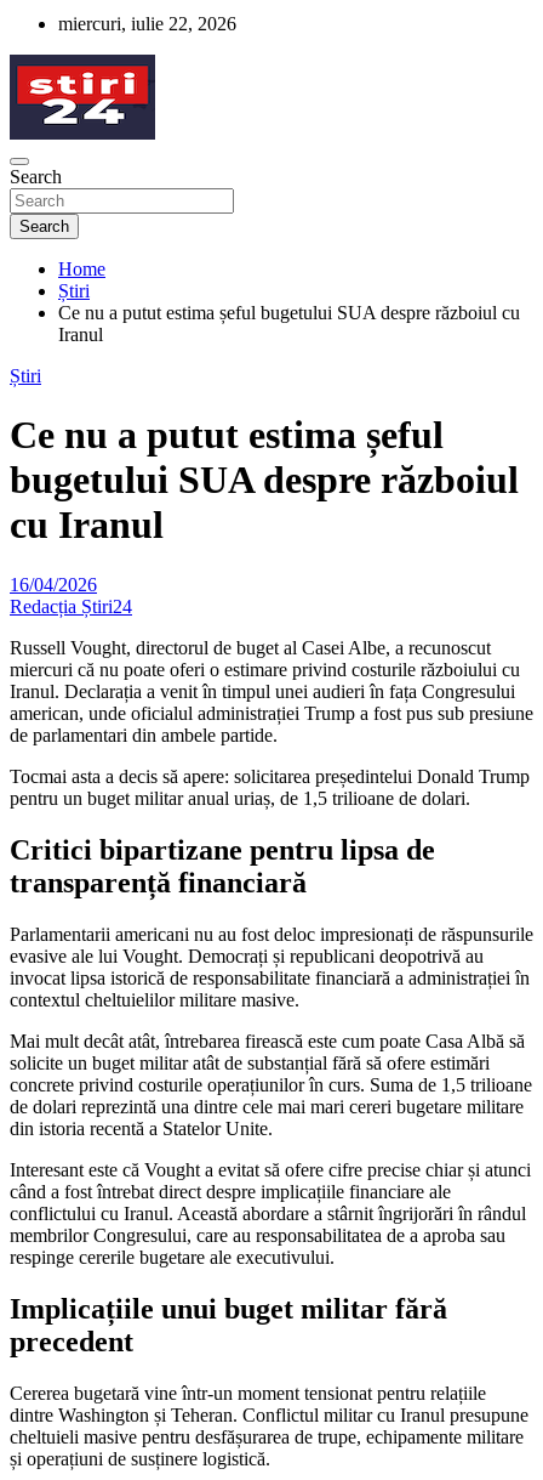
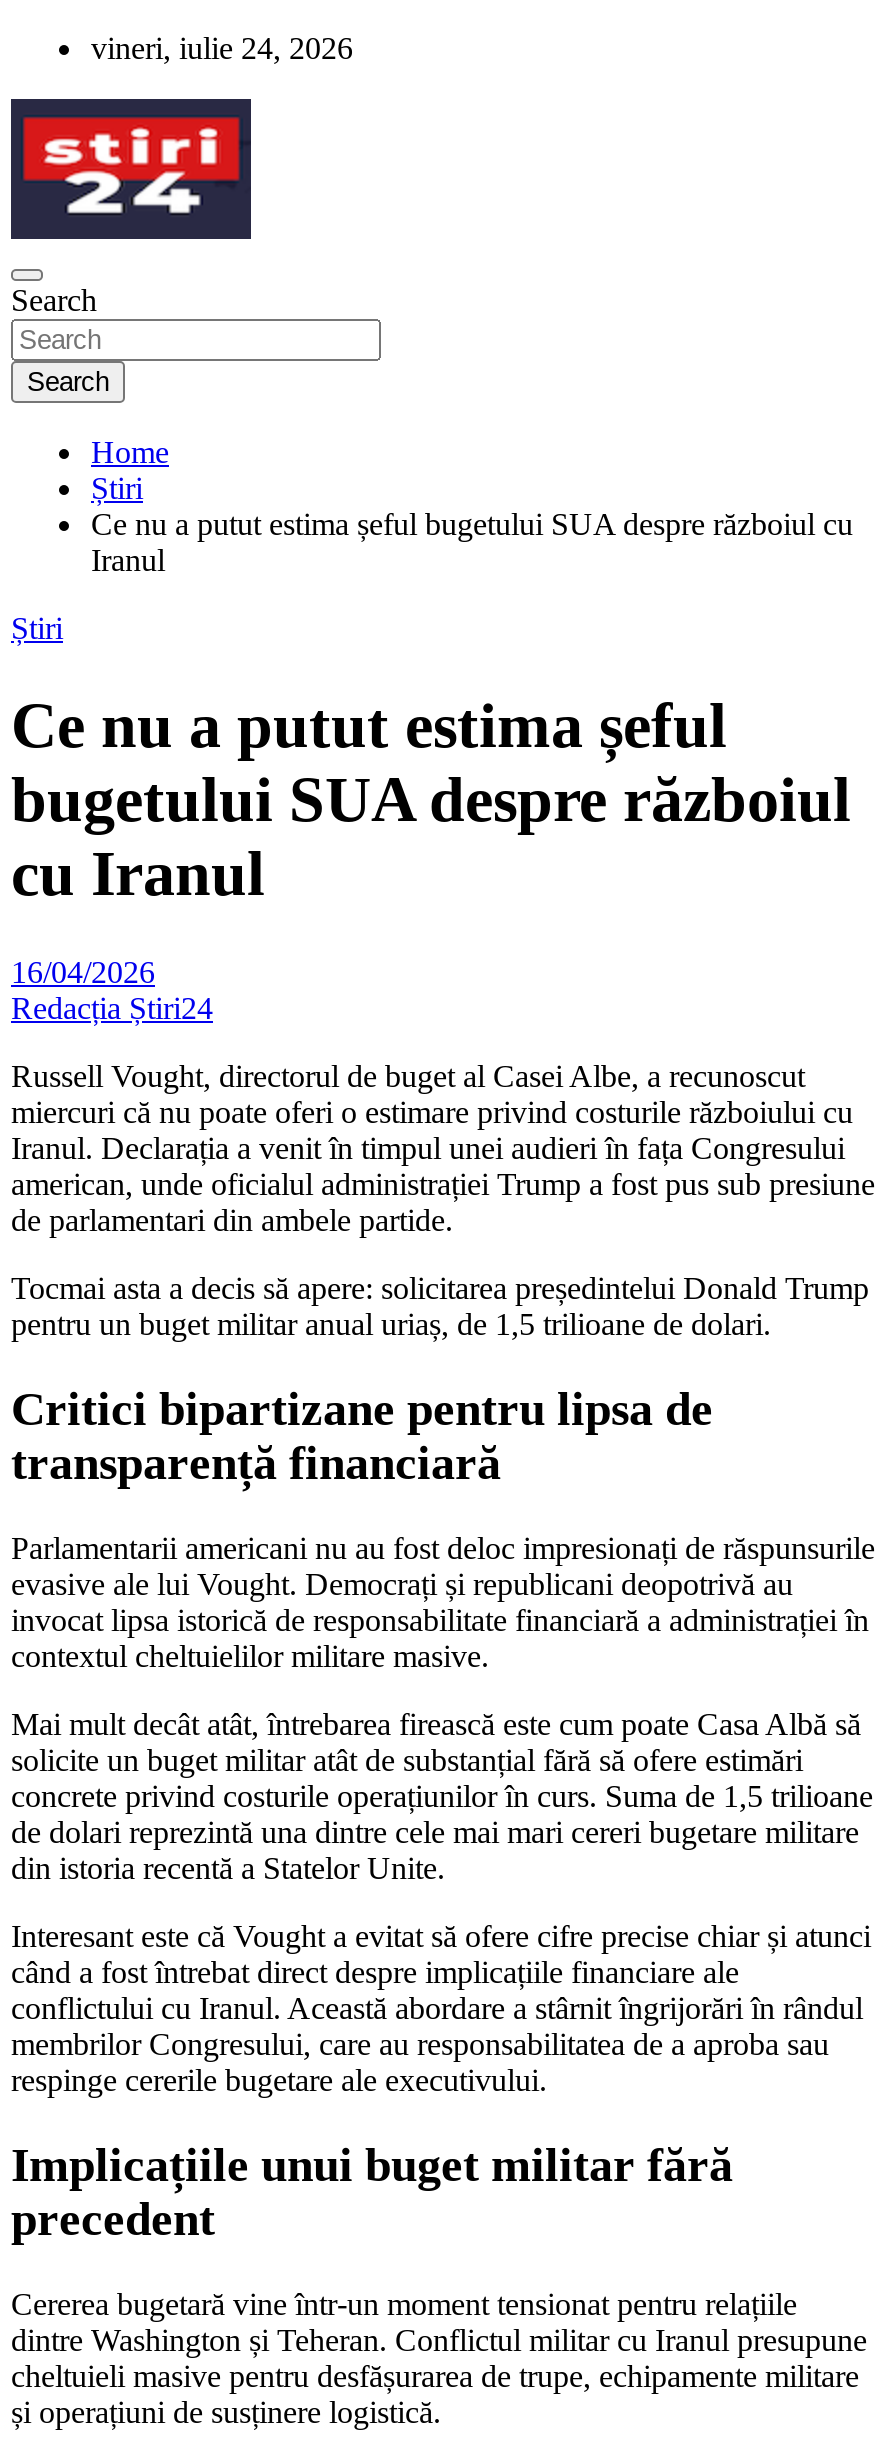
[58,13,236,34] miercuri, iulie 22, 2026 -> [91,31,353,65] vineri, iulie 24, 2026

